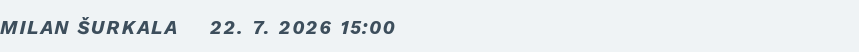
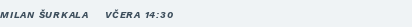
[0,16,396,38] MILAN ŠURKALA 22. 7. 2026 15:00 -> [0,9,173,20] MILAN ŠURKALA VČERA 14:30

